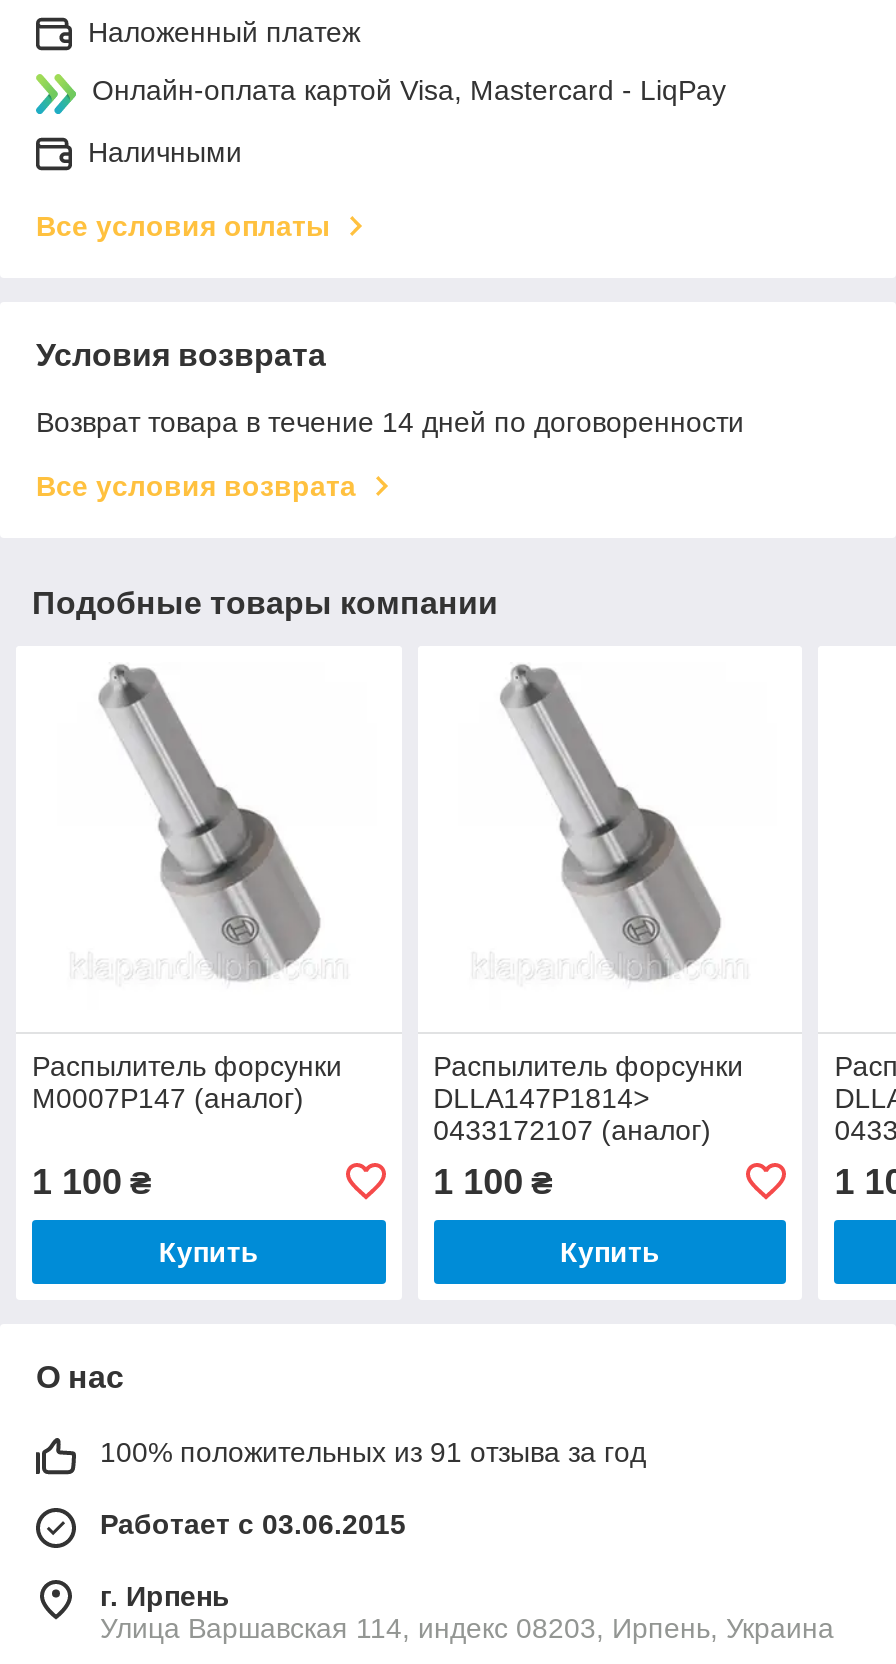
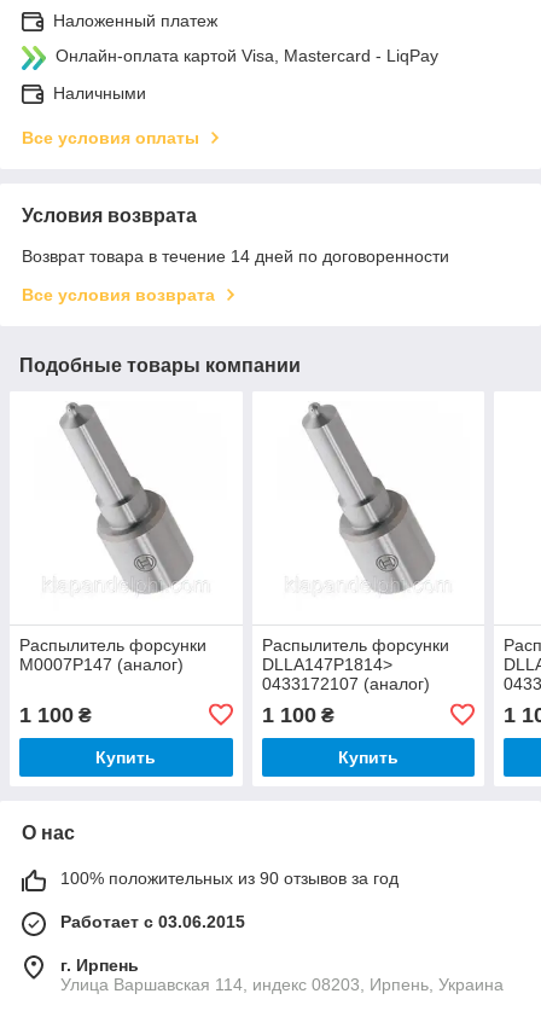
[100,1436,646,1468] 100% положительных из 91 отзыва за год -> [60,868,399,888] 100% положительных из 90 отзывов за год

